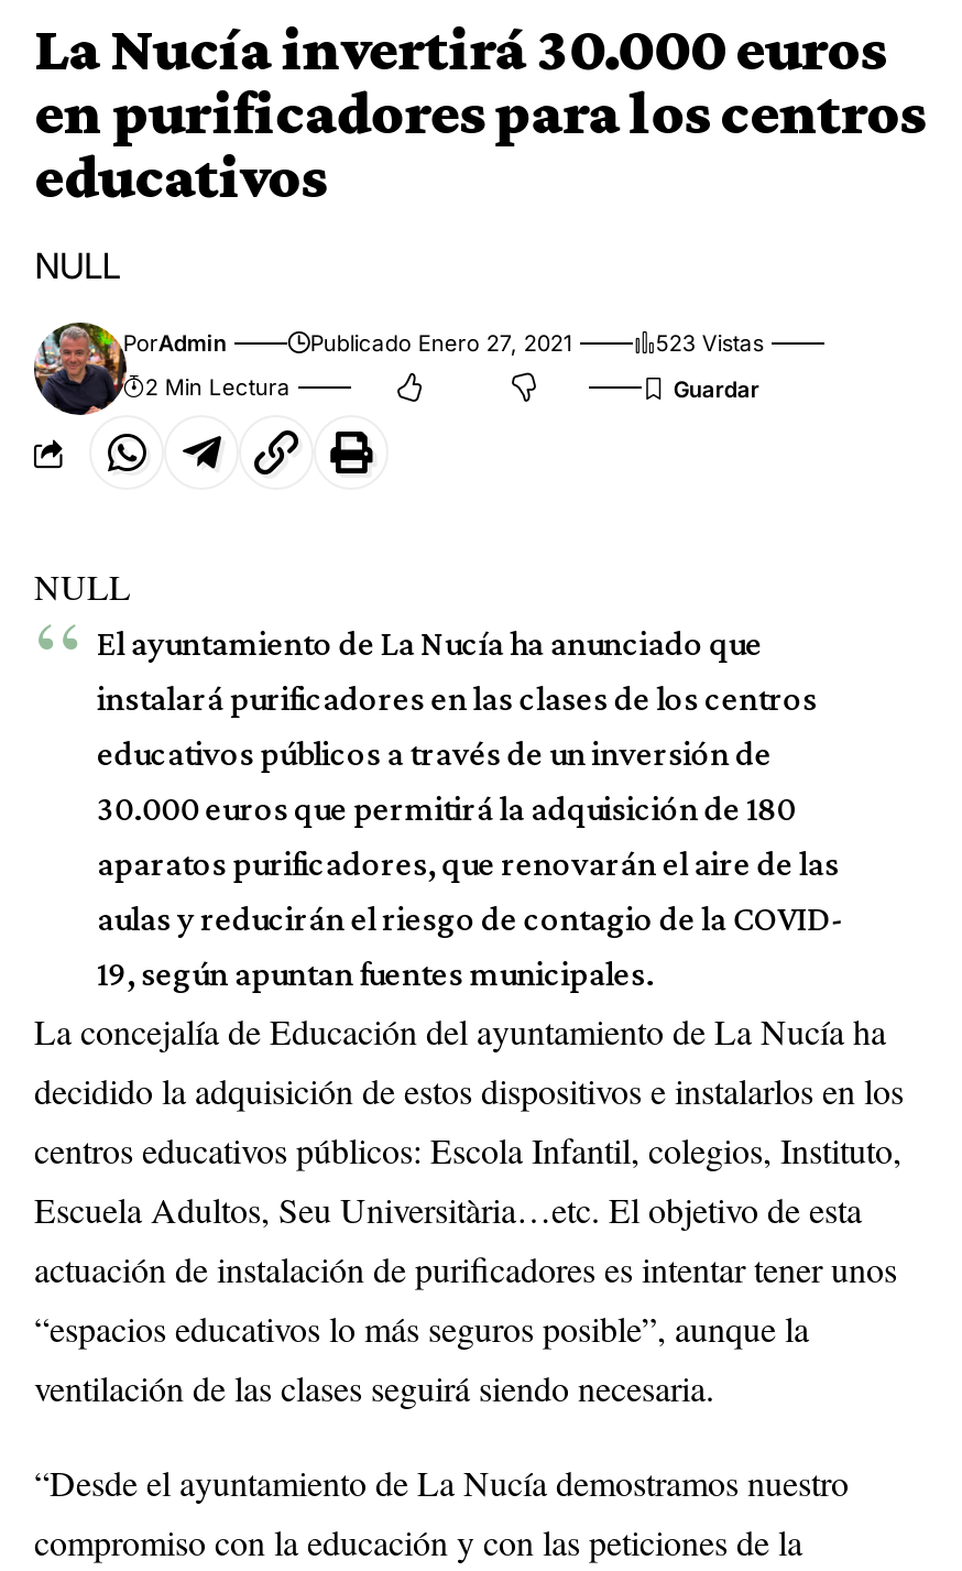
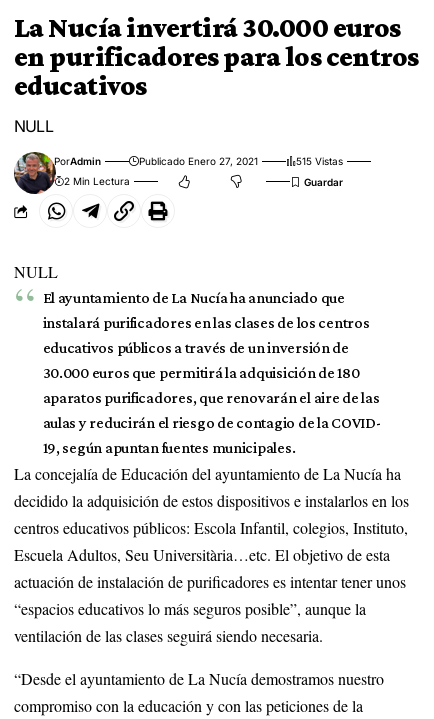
[656,329,764,356] 523 Vistas -> [296,155,343,167] 515 Vistas

